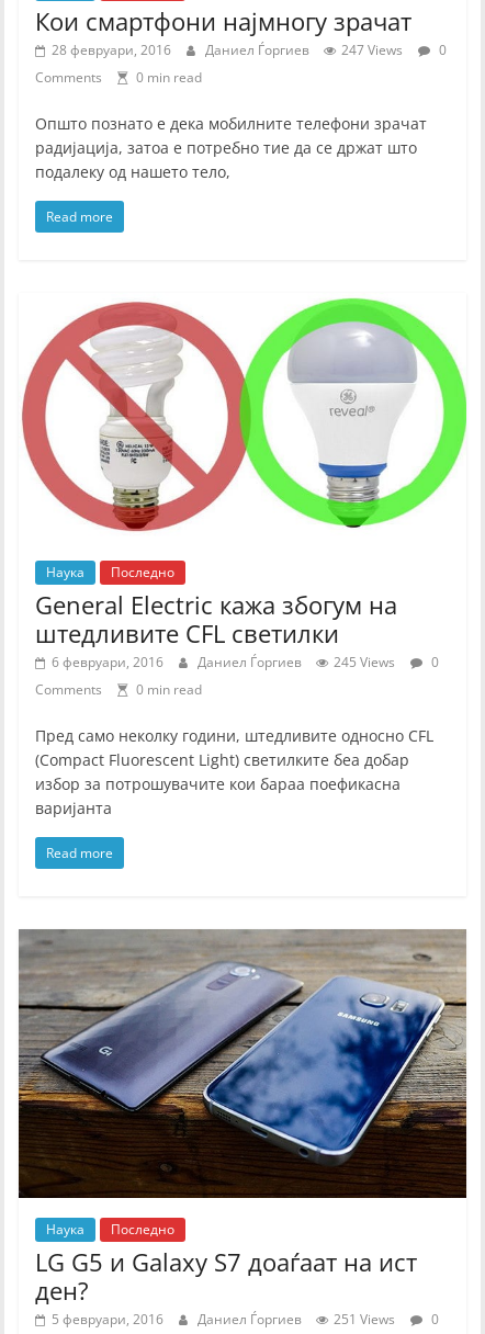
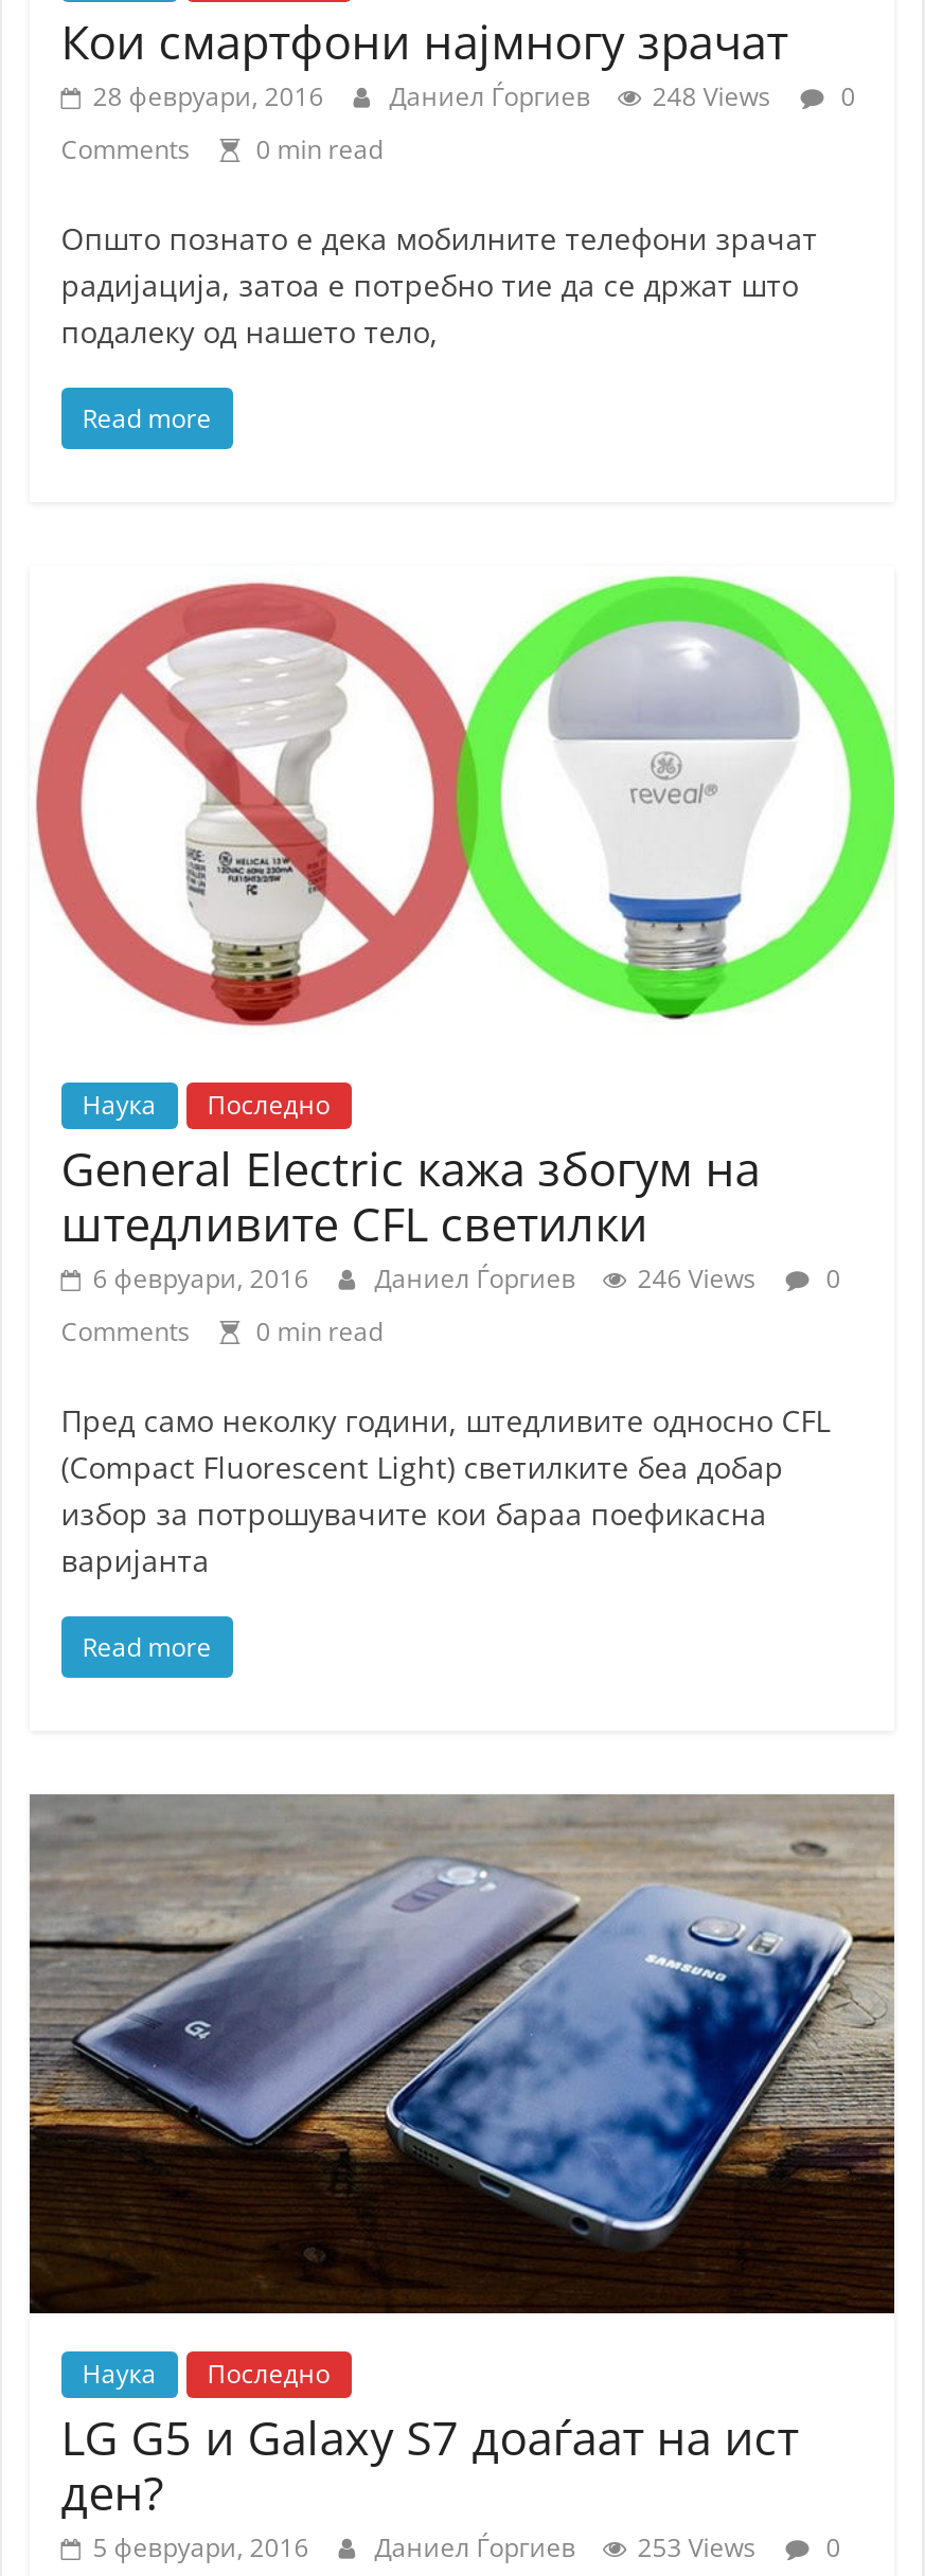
[51,40,446,59] 28 февруари, 2016 Даниел Ѓоргиев 247 Views 0 -> [93,78,856,114] 28 февруари, 2016 Даниел Ѓоргиев 248 Views 0
[51,652,439,671] 6 февруари, 2016 Даниел Ѓоргиев 245 Views 0 -> [93,1260,841,1296] 6 февруари, 2016 Даниел Ѓоргиев 246 Views 0
[51,1310,439,1328] 5 февруари, 2016 Даниел Ѓоргиев 251 Views 0 -> [93,2529,841,2565] 5 февруари, 2016 Даниел Ѓоргиев 253 Views 0

